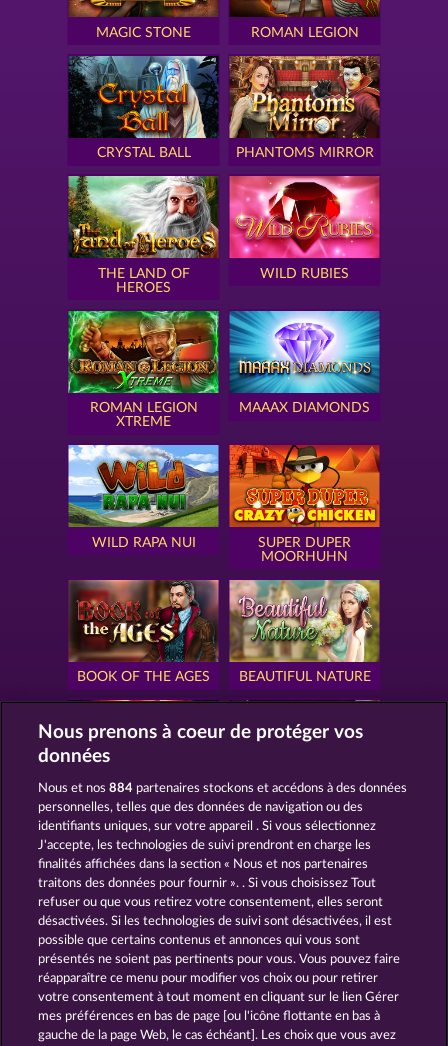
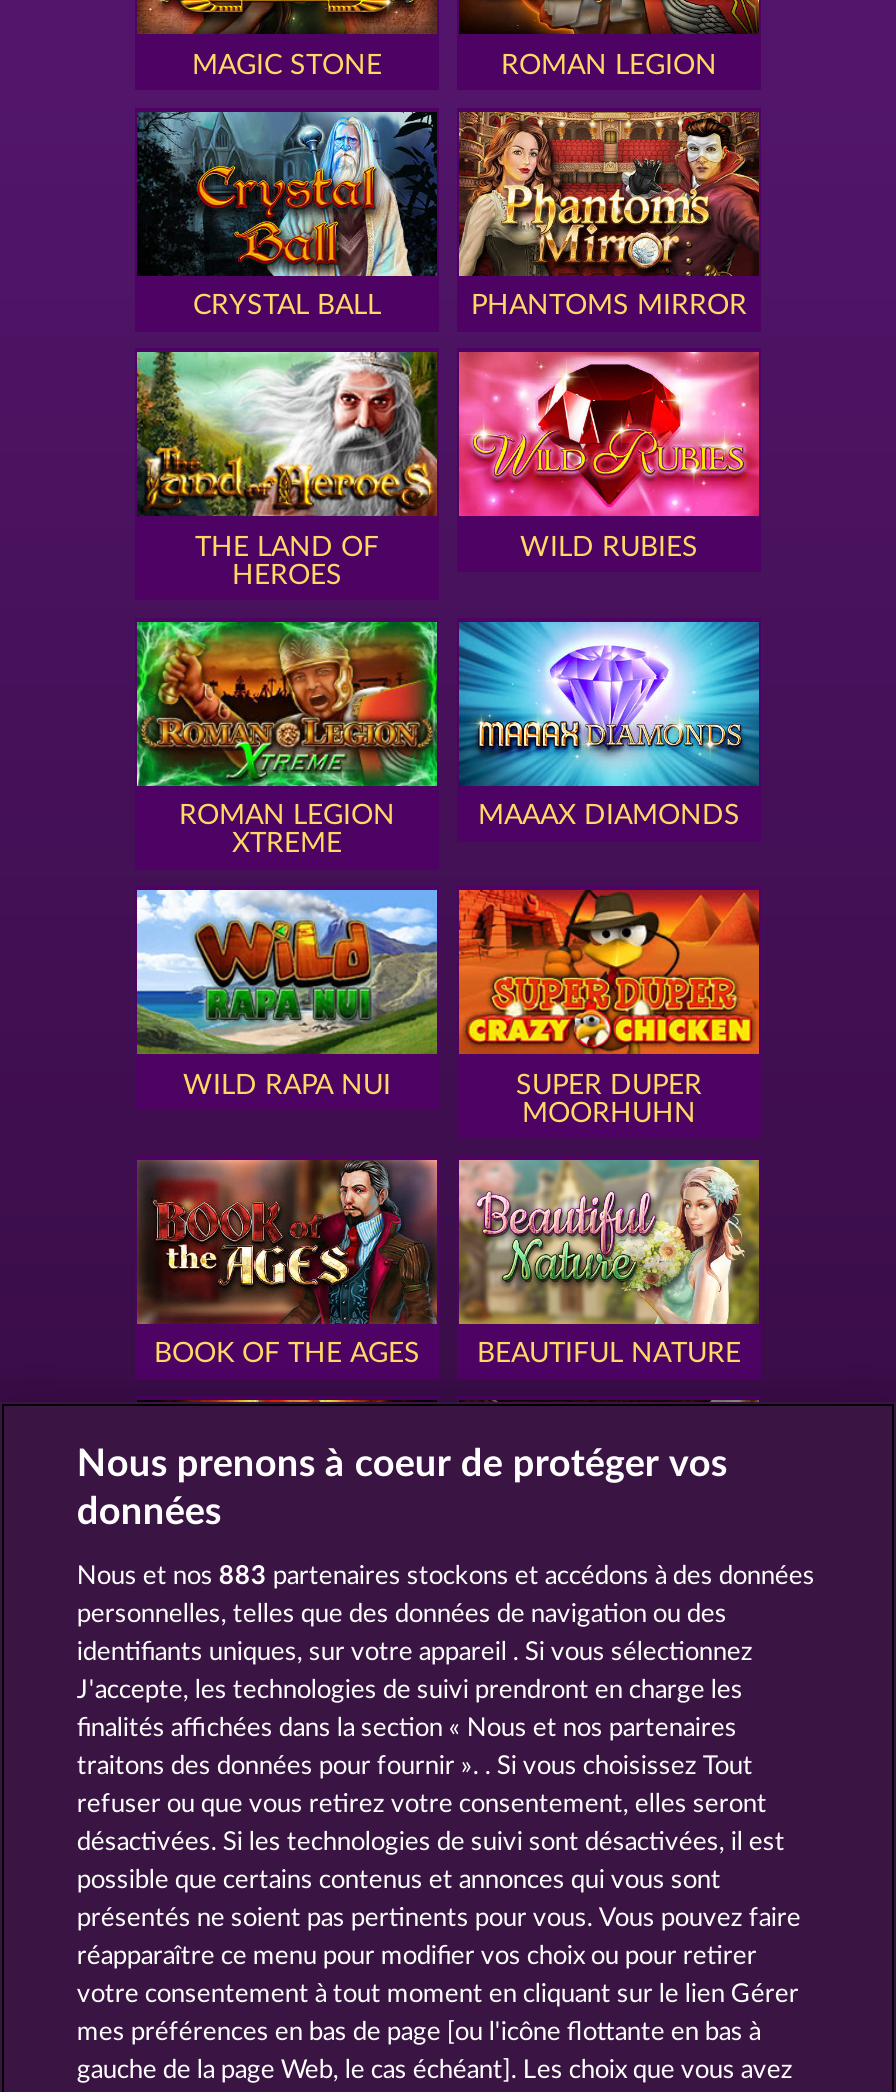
[38,782,407,795] Nous et nos 884 partenaires stockons et accédons à des données -> [77,1564,815,1590] Nous et nos 883 partenaires stockons et accédons à des données

